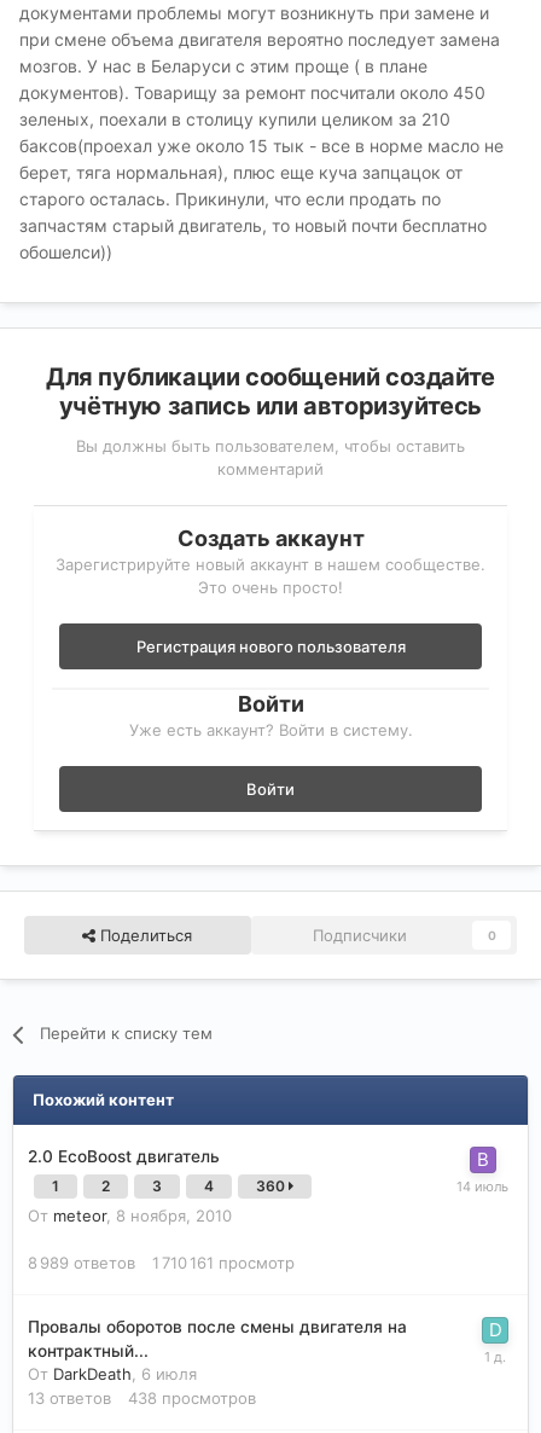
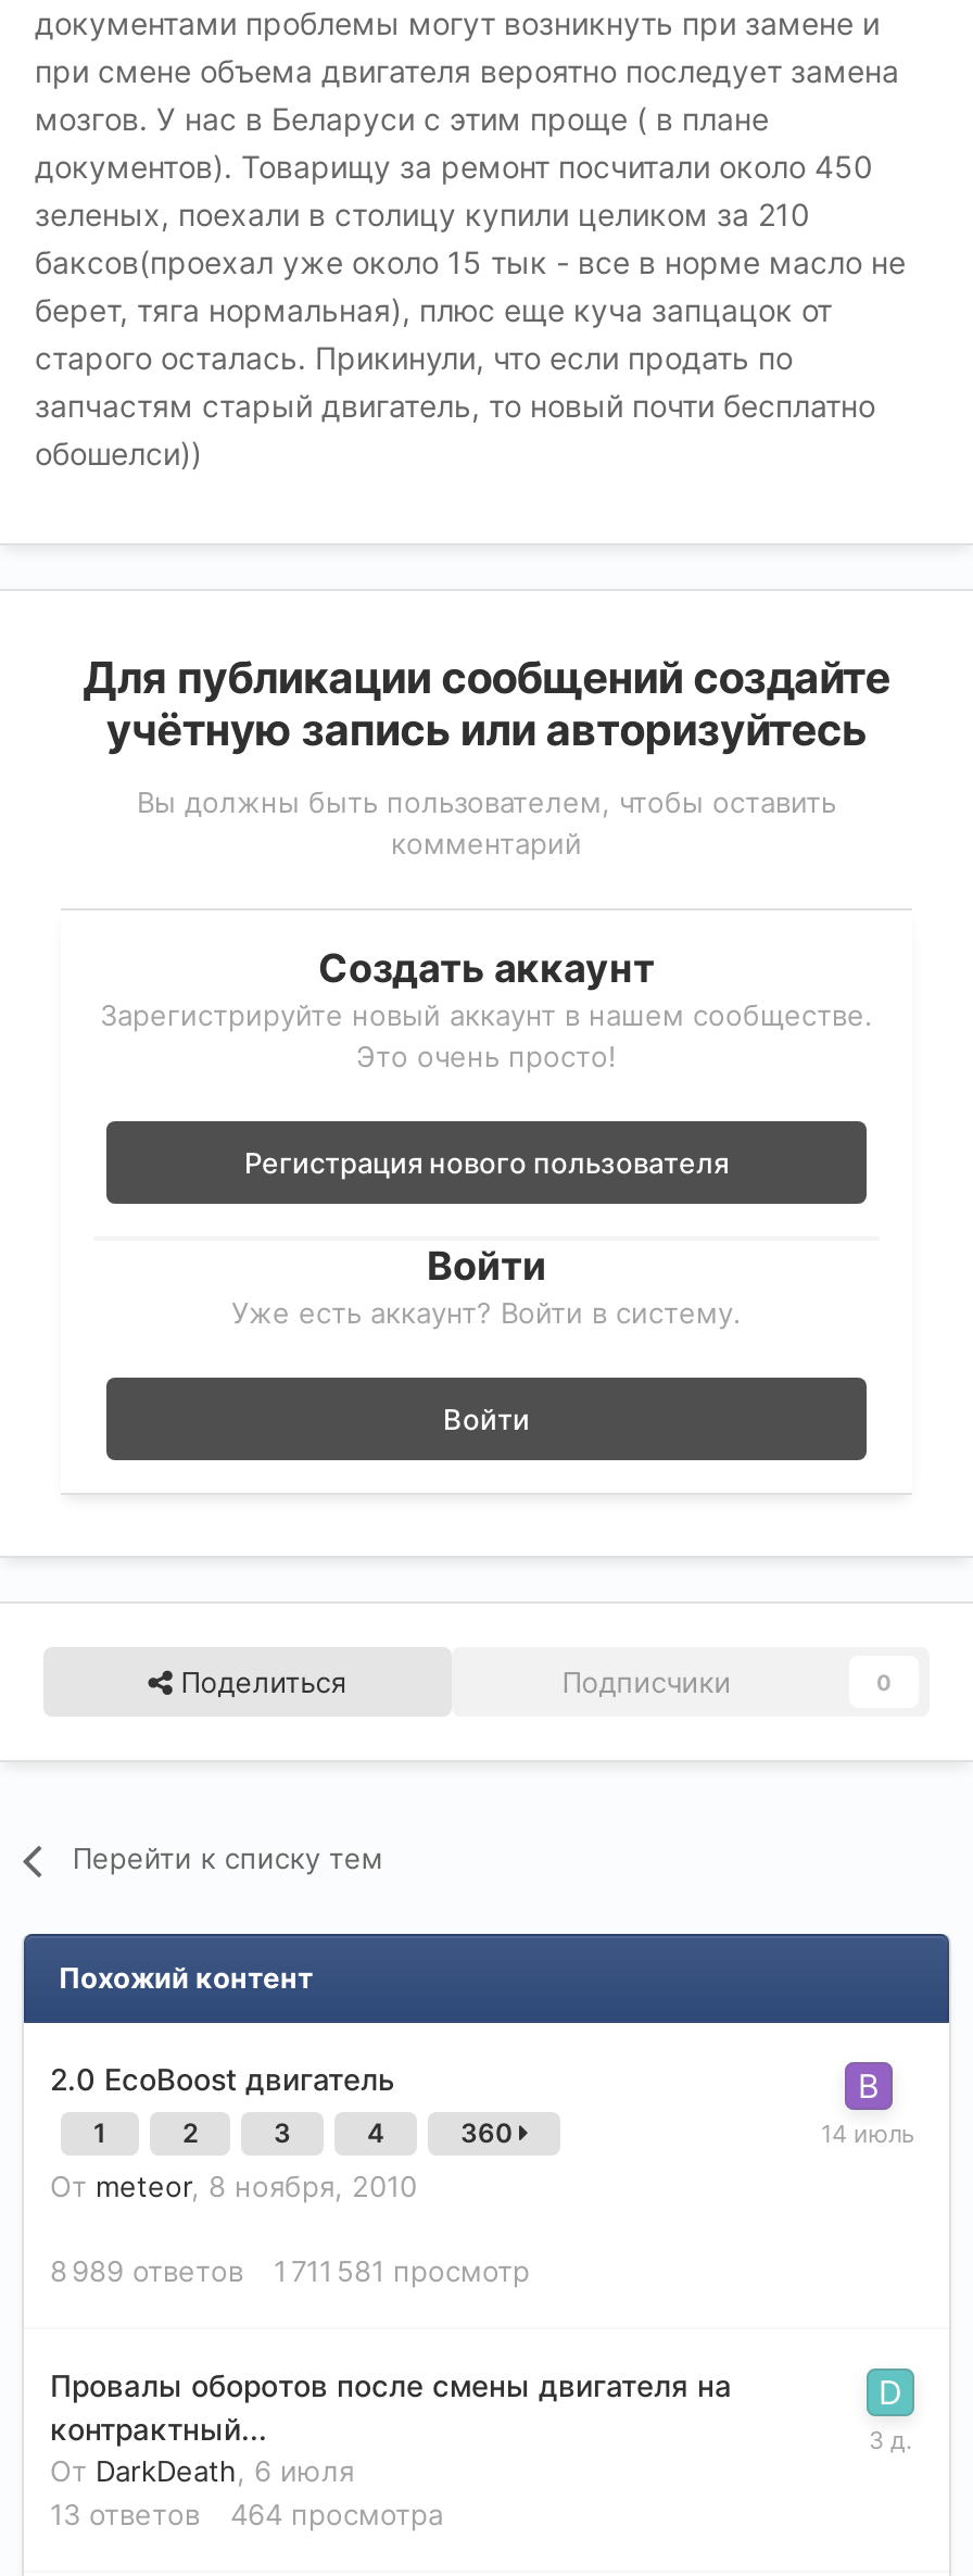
[28,1253,295,1273] 8 989 ответов 1 710 161 просмотр -> [50,2254,530,2289] 8 989 ответов 1 711 581 просмотр
[28,1389,256,1408] 13 ответов 438 просмотров -> [50,2498,443,2532] 13 ответов 464 просмотра

